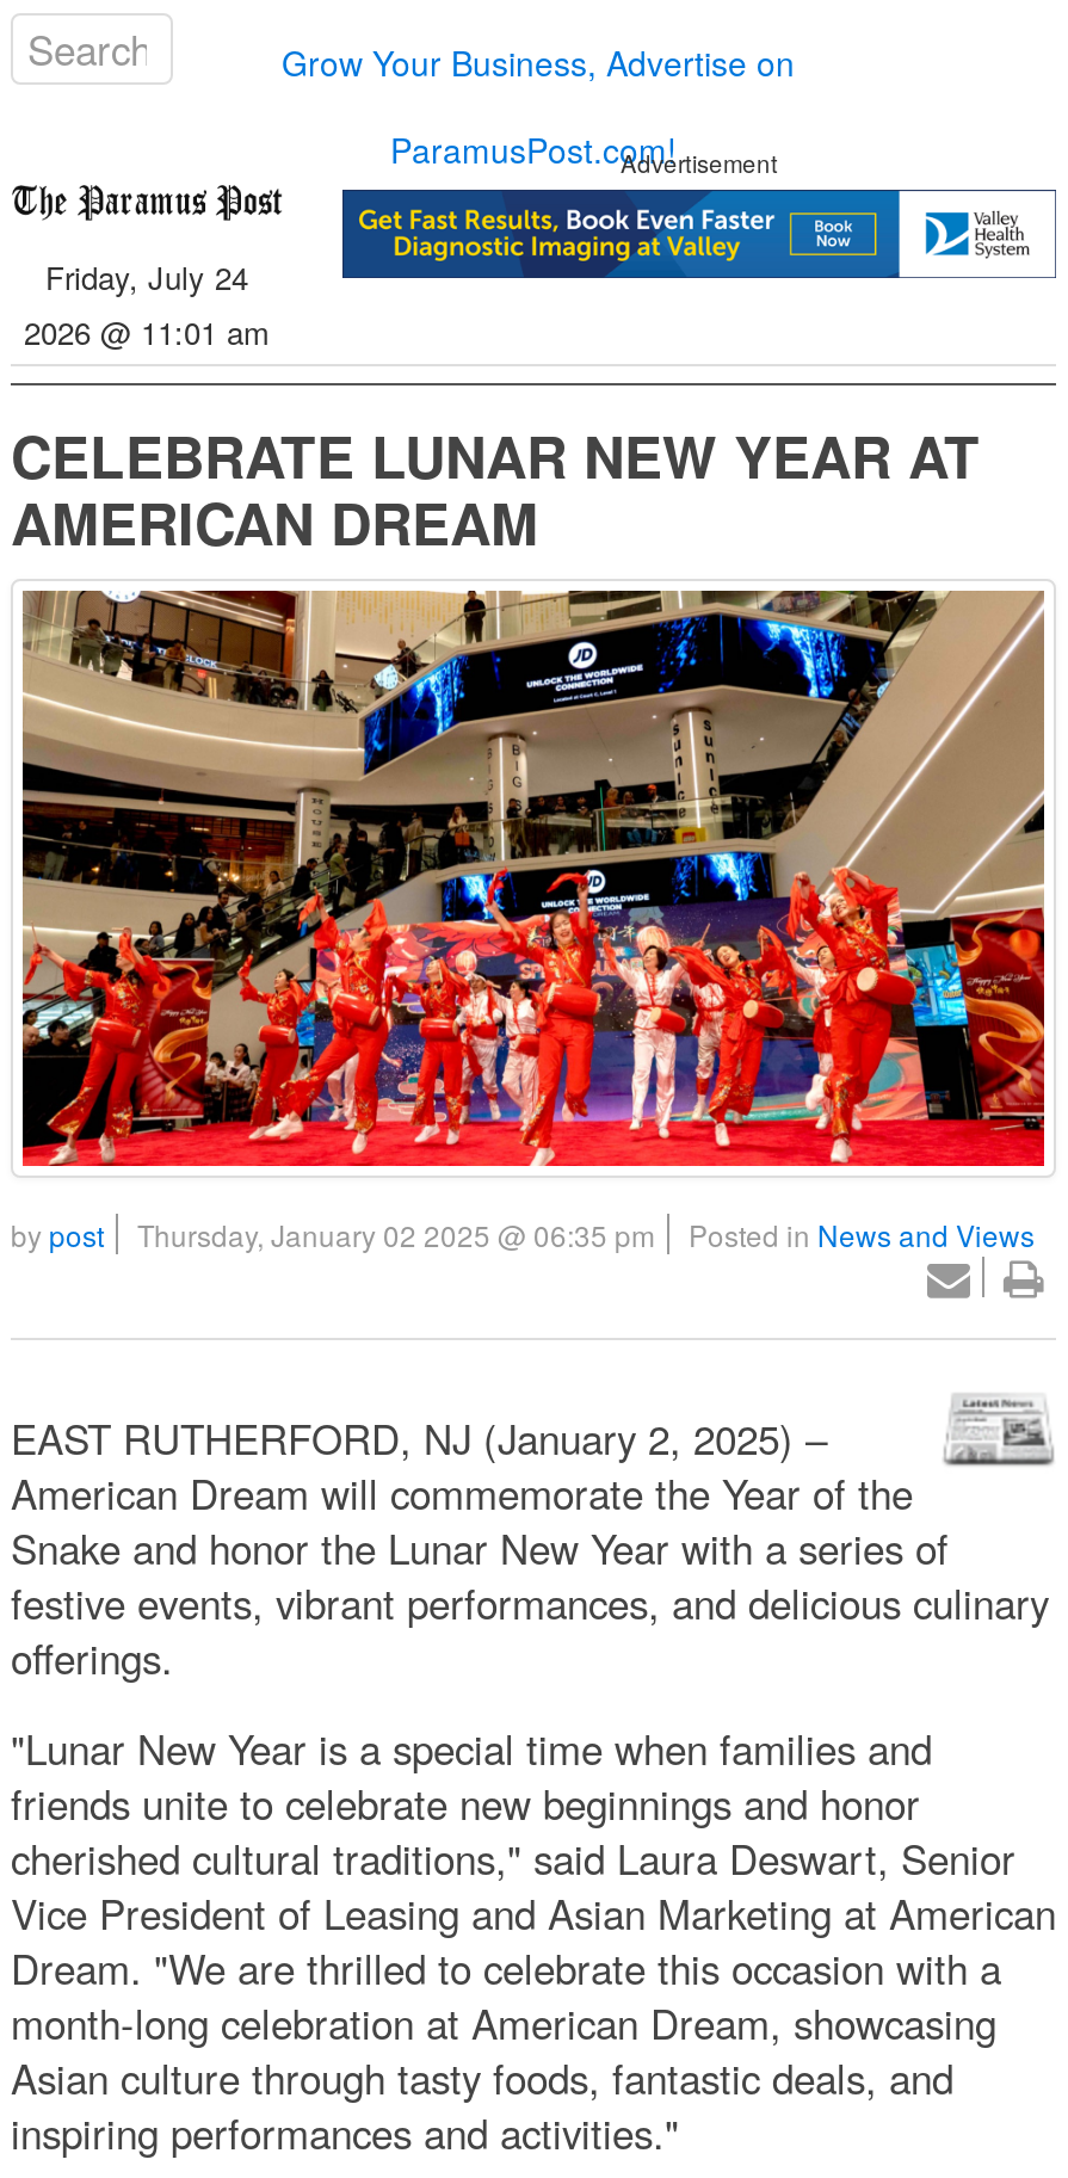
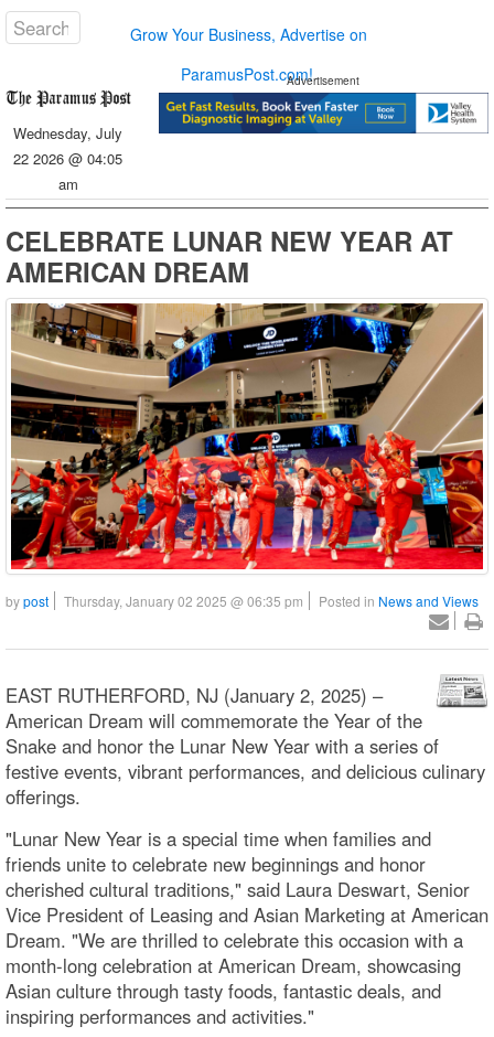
[24,254,269,354] Friday, July 24 | 2026 @ 11:01 am -> [14,122,123,194] Wednesday, July | 22 2026 @ 04:05 | am

